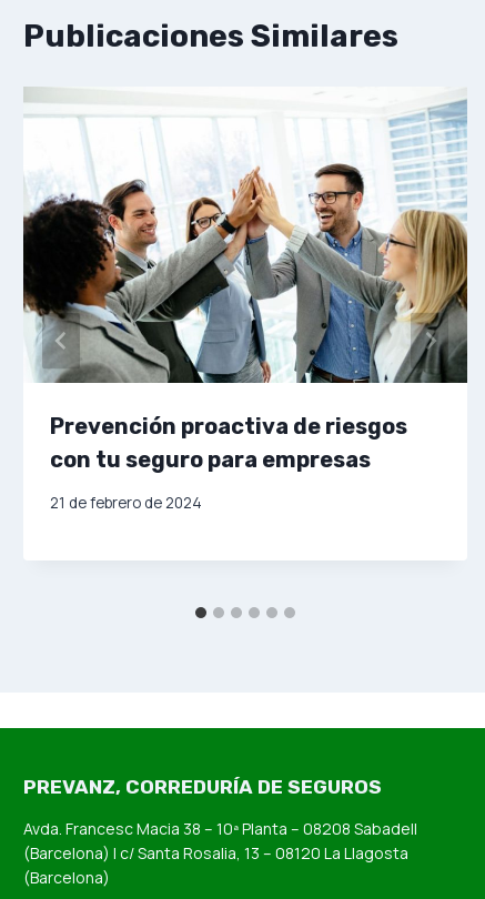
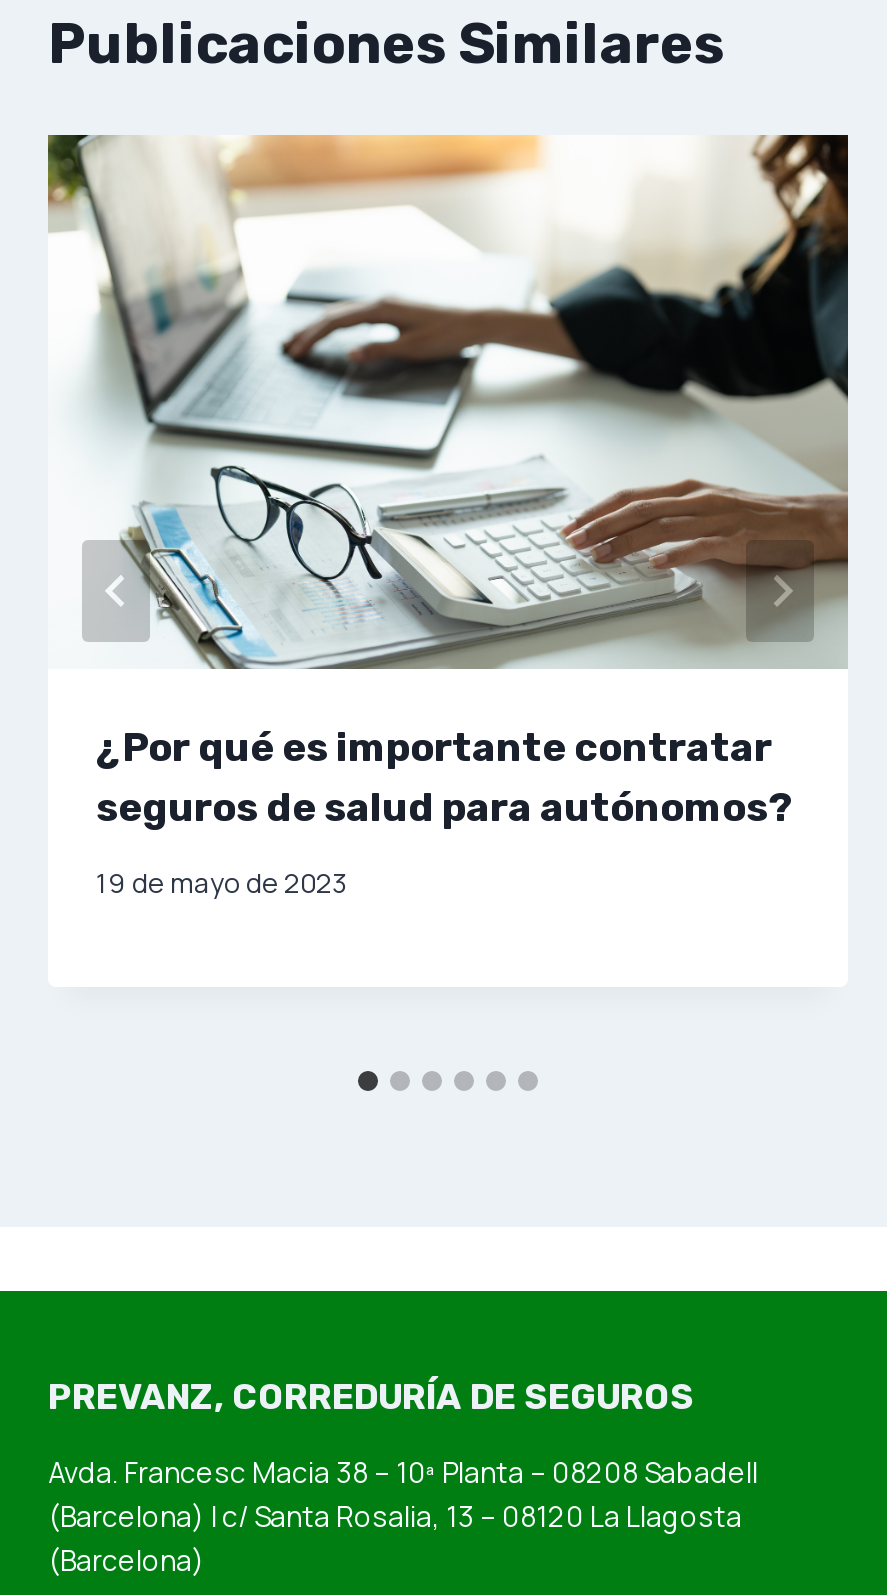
[22,87,468,473] [image] | Prevención proactiva de riesgos | con tu seguro para empresas -> [46,132,850,830] [image] | ¿Por qué es importante contratar | seguros de salud para autónomos?
[50,492,202,512] 21 de febrero de 2024 -> [96,865,348,901] 19 de mayo de 2023

